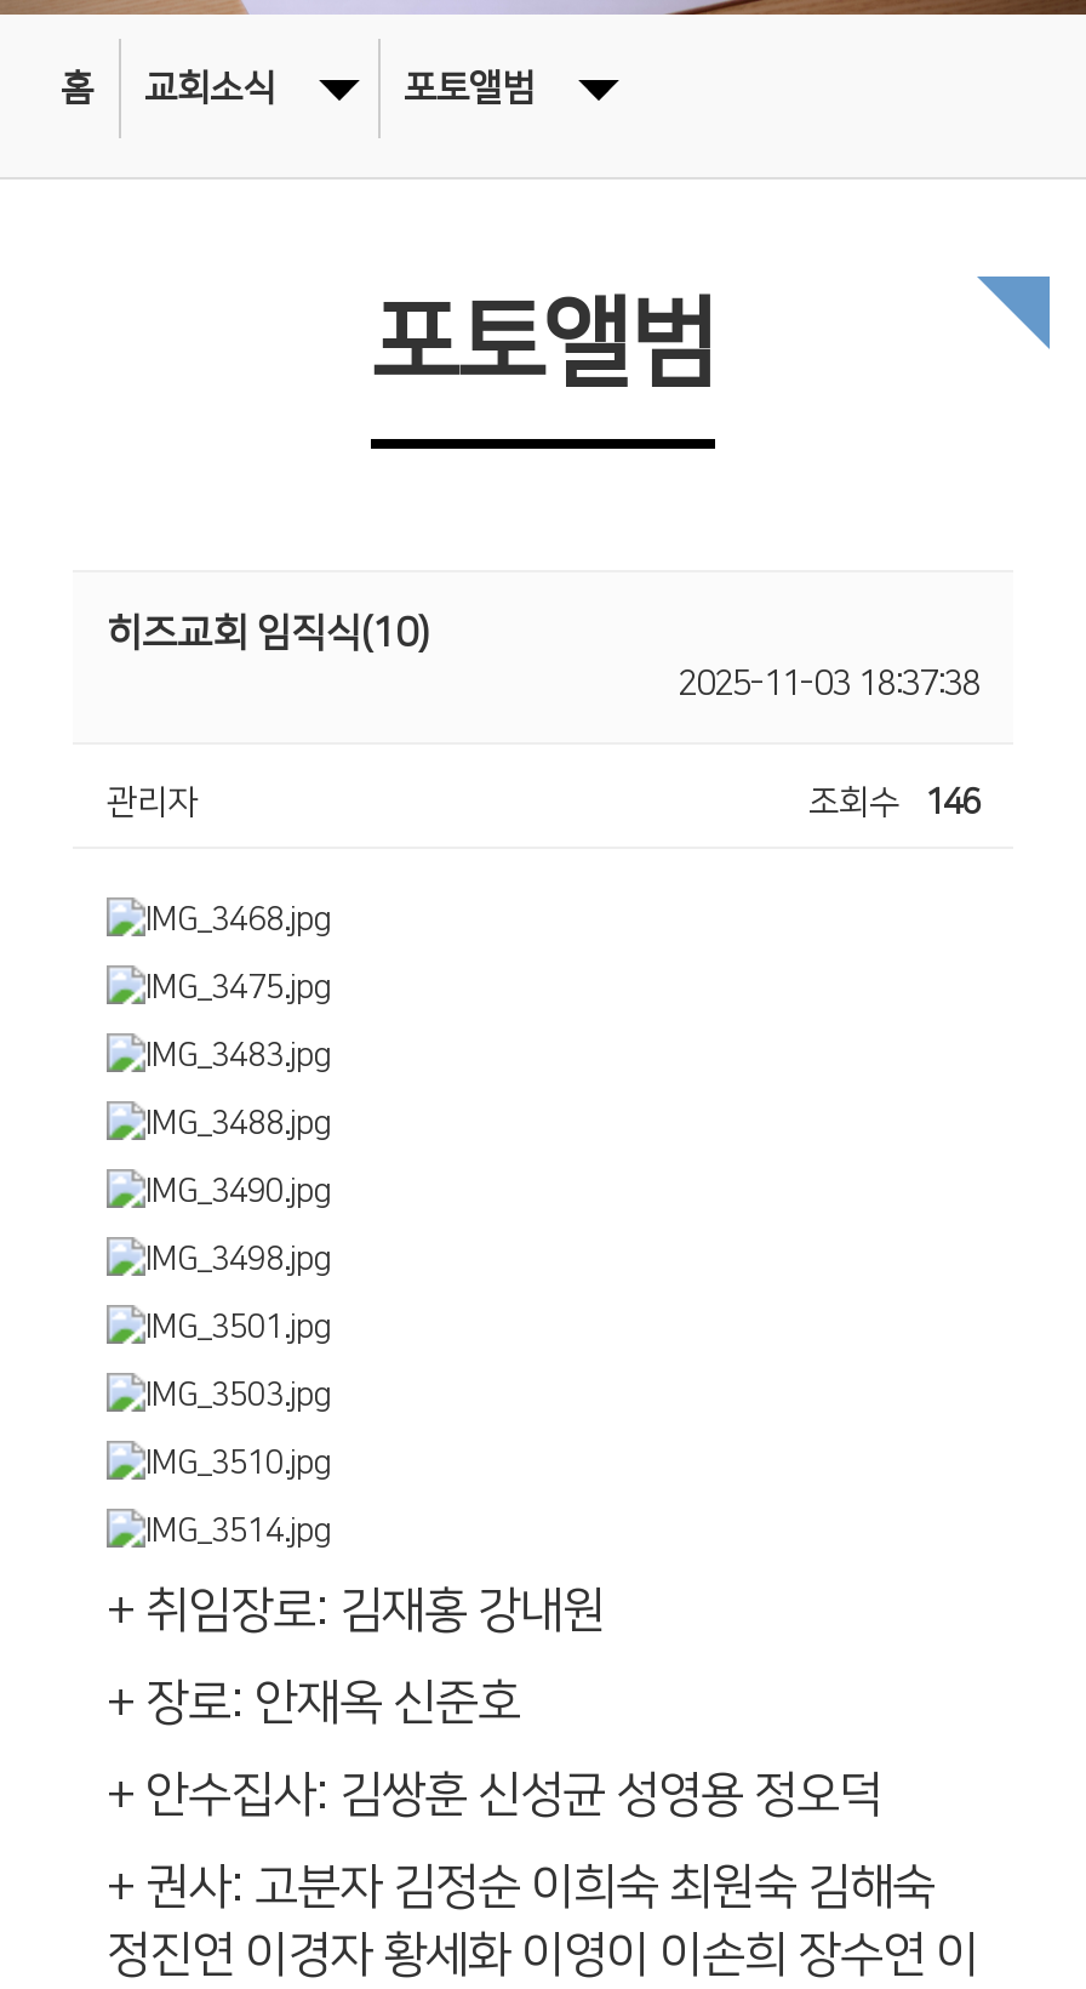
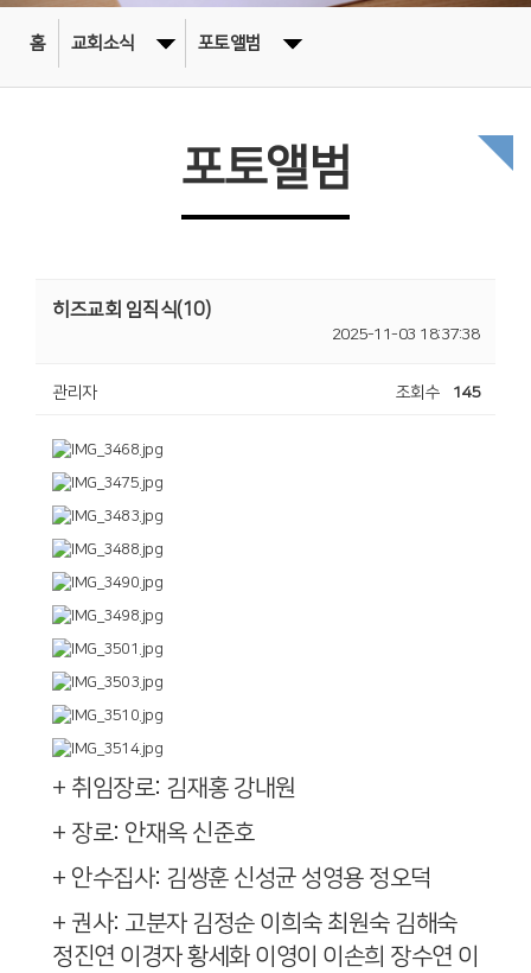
[808,784,979,823] 조회수 146 -> [395,384,479,403] 조회수 145

